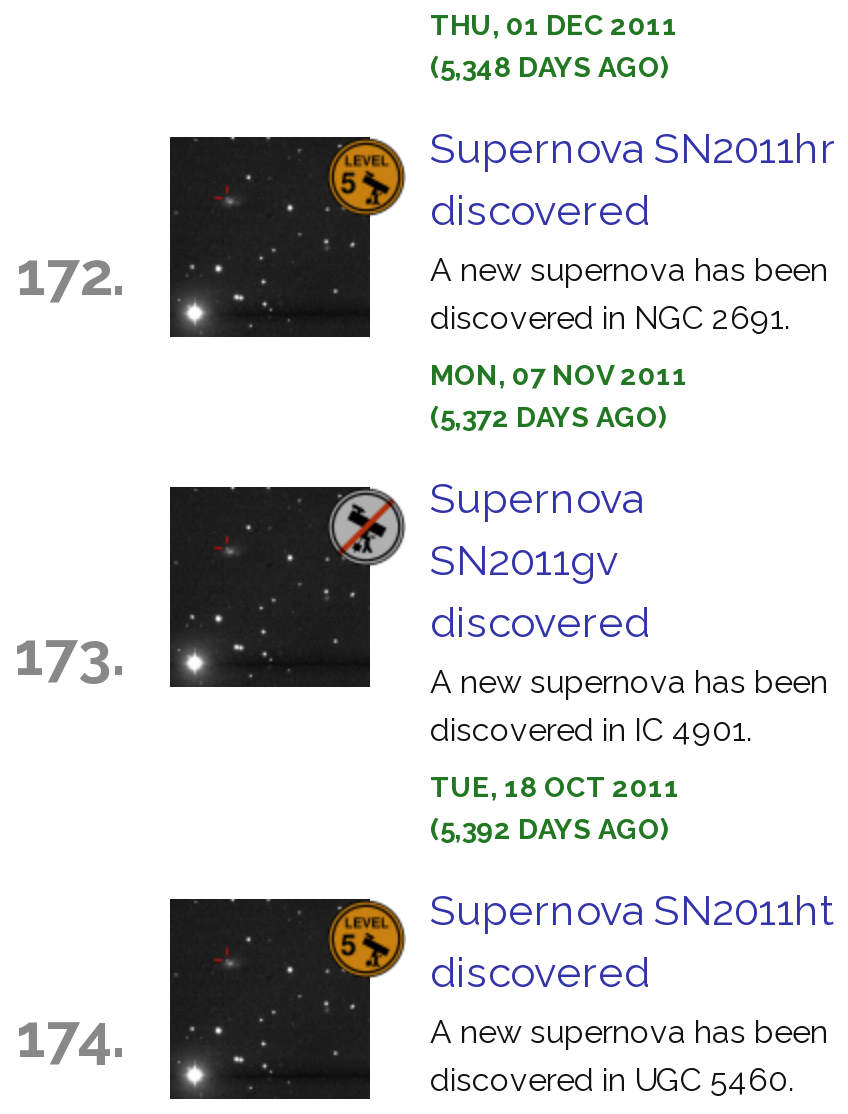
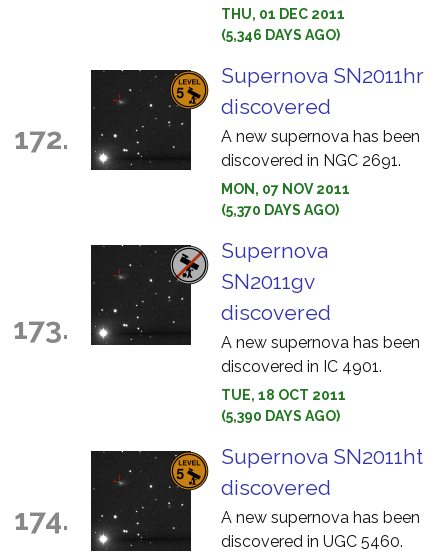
[430,51,668,83] (5,348 DAYS AGO) -> [221,27,340,43] (5,346 DAYS AGO)
[430,401,666,433] (5,372 DAYS AGO) -> [221,202,339,218] (5,370 DAYS AGO)
[430,813,668,845] (5,392 DAYS AGO) -> [221,408,340,424] (5,390 DAYS AGO)

